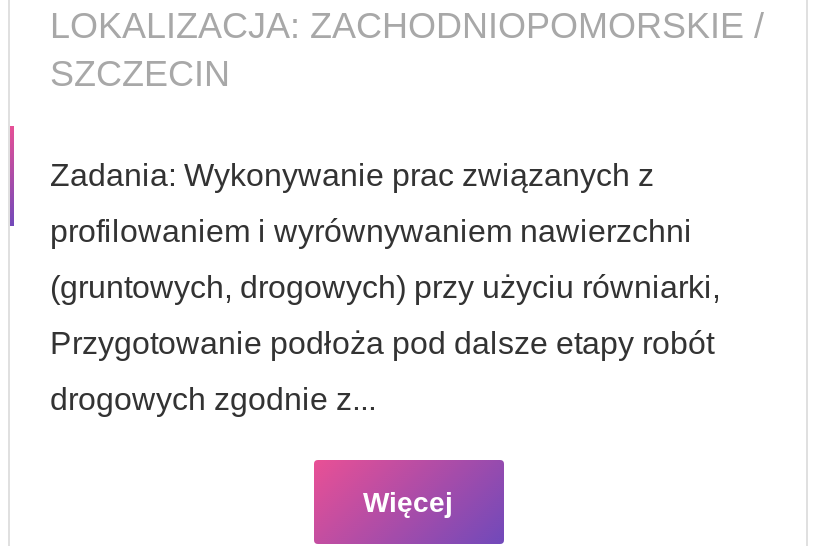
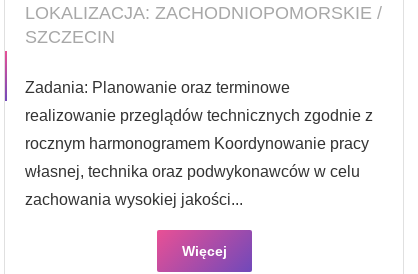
[50,158,654,192] Zadania: Wykonywanie prac związanych z -> [25,79,290,96] Zadania: Planowanie oraz terminowe
[50,214,692,248] profilowaniem i wyrównywaniem nawierzchni -> [25,107,373,124] realizowanie przeglądów technicznych zgodnie z
[50,270,720,304] (gruntowych, drogowych) przy użyciu równiarki, -> [25,135,369,152] rocznym harmonogramem Koordynowanie pracy
[50,326,714,360] Przygotowanie podłoża pod dalsze etapy robót -> [25,163,360,180] własnej, technika oraz podwykonawców w celu
[50,382,376,416] drogowych zgodnie z... -> [25,191,243,208] zachowania wysokiej jakości...

